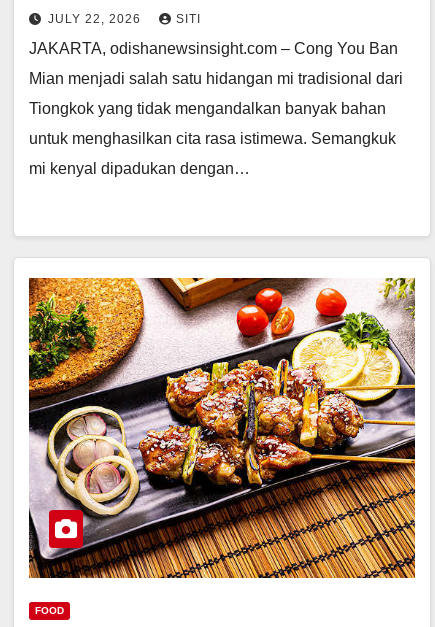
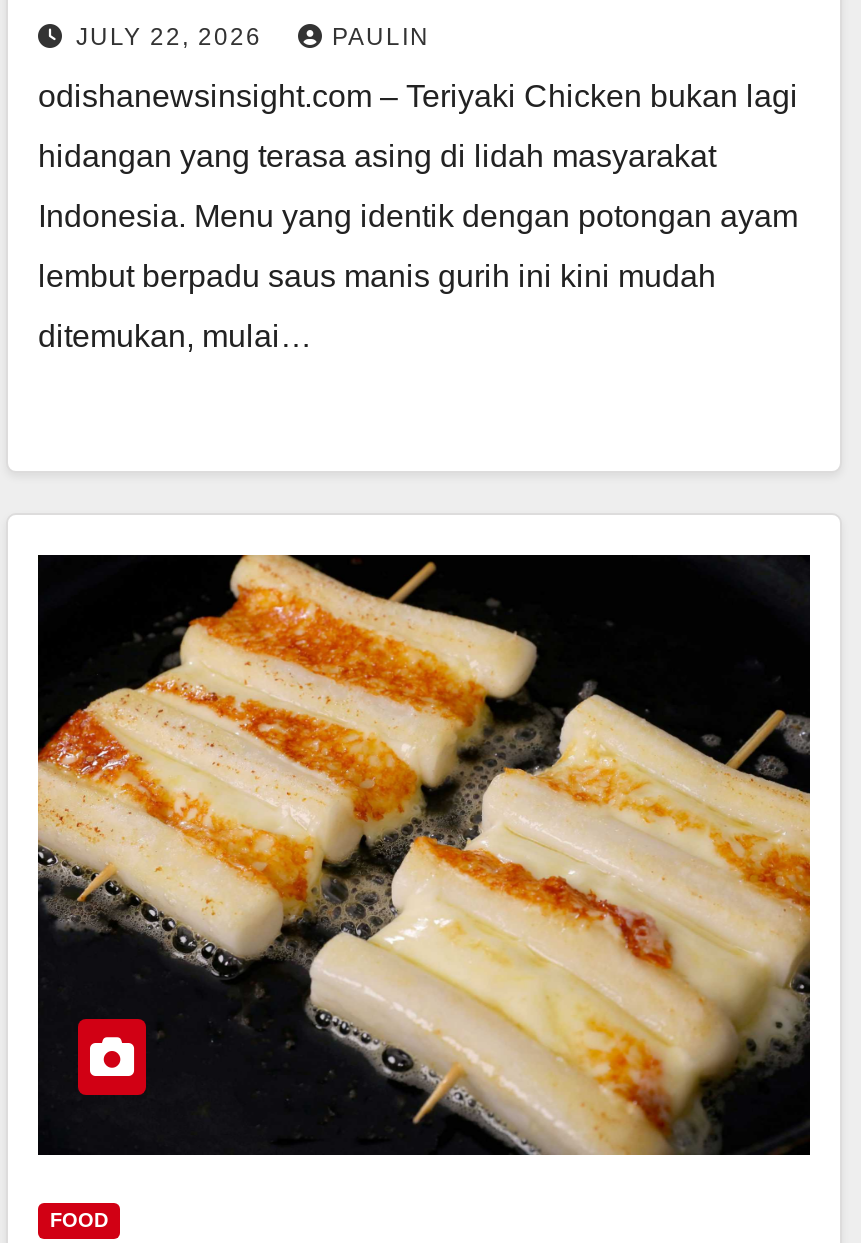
[176,12,201,26] SITI -> [332,24,430,52] PAULIN
[29,40,398,57] JAKARTA, odishanewsinsight.com – Cong You Ban -> [38,80,798,114] odishanewsinsight.com – Teriyaki Chicken bukan lagi
[29,70,403,87] Mian menjadi salah satu hidangan mi tradisional dari -> [38,140,716,174] hidangan yang terasa asing di lidah masyarakat
[29,100,386,117] Tiongkok yang tidak mengandalkan banyak bahan -> [38,200,798,234] Indonesia. Menu yang identik dengan potongan ayam
[29,130,396,147] untuk menghasilkan cita rasa istimewa. Semangkuk -> [38,260,716,294] lembut berpadu saus manis gurih ini kini mudah
[29,160,250,177] mi kenyal dipadukan dengan… -> [38,320,312,354] ditemukan, mulai…
[28,277,416,579] [image] -> [36,553,812,1157] [image]

